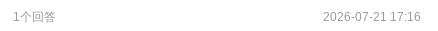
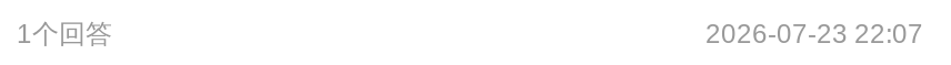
[323,10,421,24] 2026-07-21 17:16 -> [705,19,923,50] 2026-07-23 22:07

